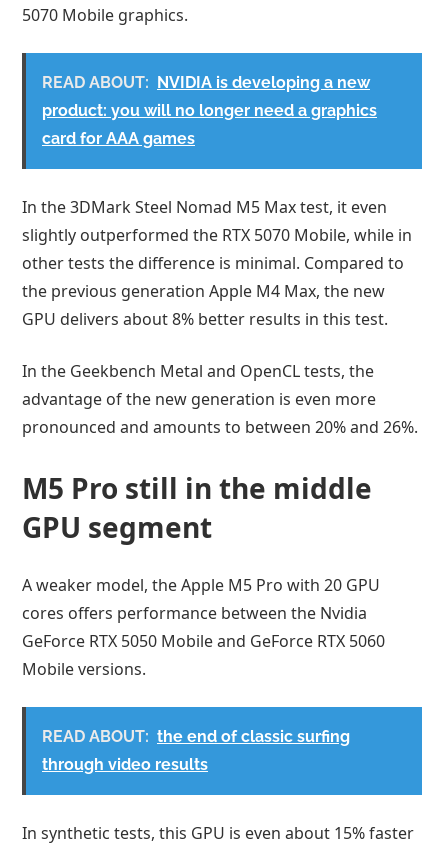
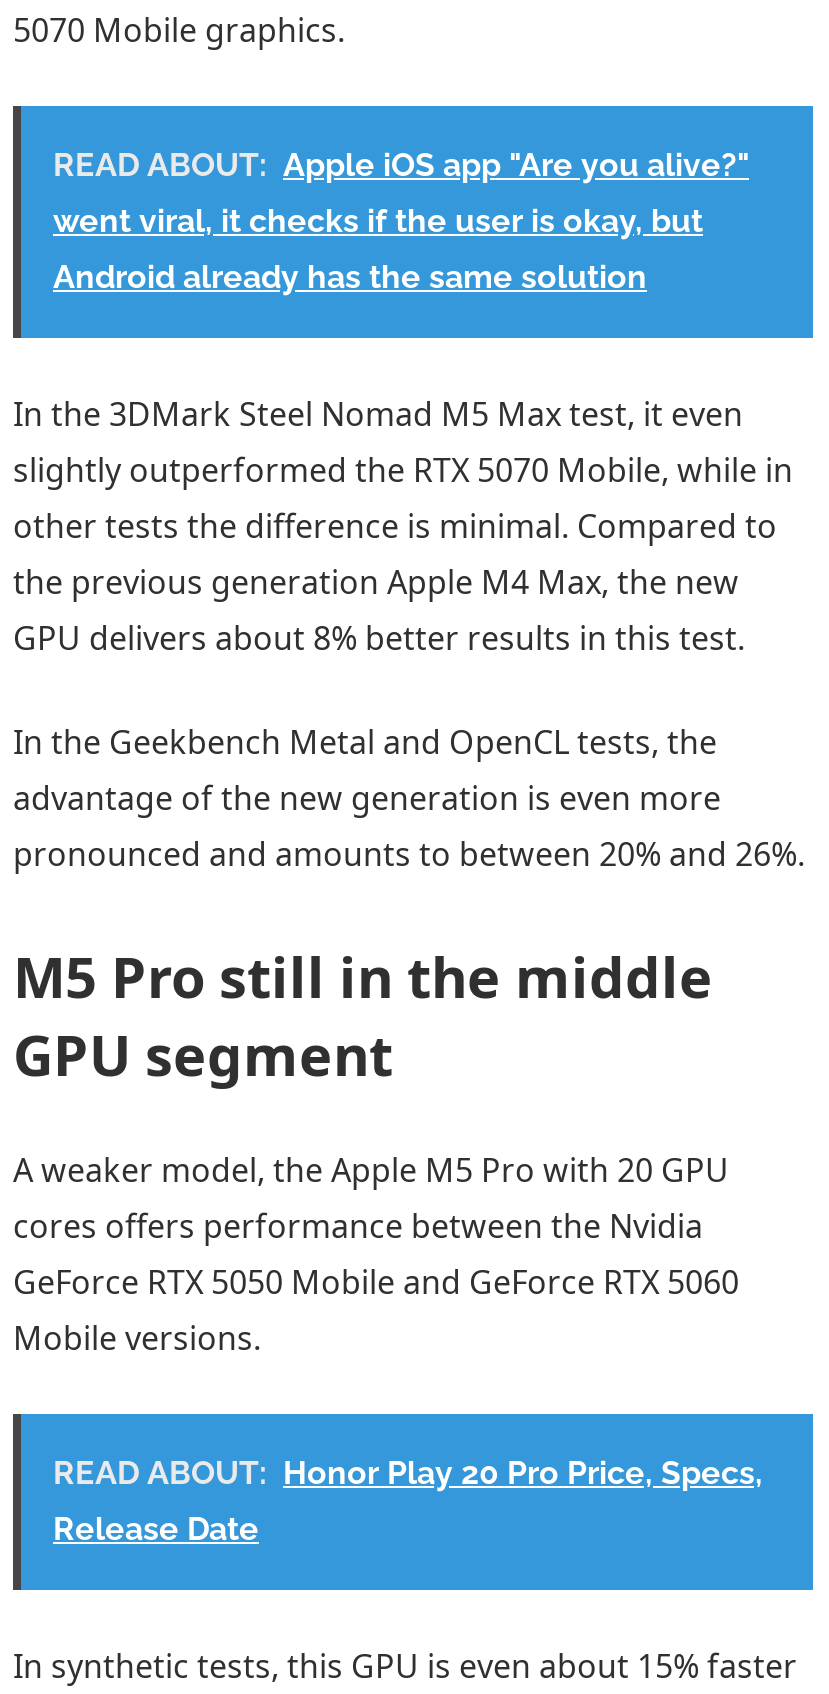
[42,73,370,92] READ ABOUT: NVIDIA is developing a new -> [53,146,749,184] READ ABOUT: Apple iOS app "Are you alive?"
[42,101,377,120] product: you will no longer need a graphics -> [53,202,703,240] went viral, it checks if the user is okay, but
[42,129,195,148] card for AAA games -> [53,258,647,296] Android already has the same solution
[42,727,350,746] READ ABOUT: the end of classic surfing -> [53,1454,763,1492] READ ABOUT: Honor Play 20 Pro Price, Specs,
[42,755,208,774] through video results -> [53,1510,259,1548] Release Date

